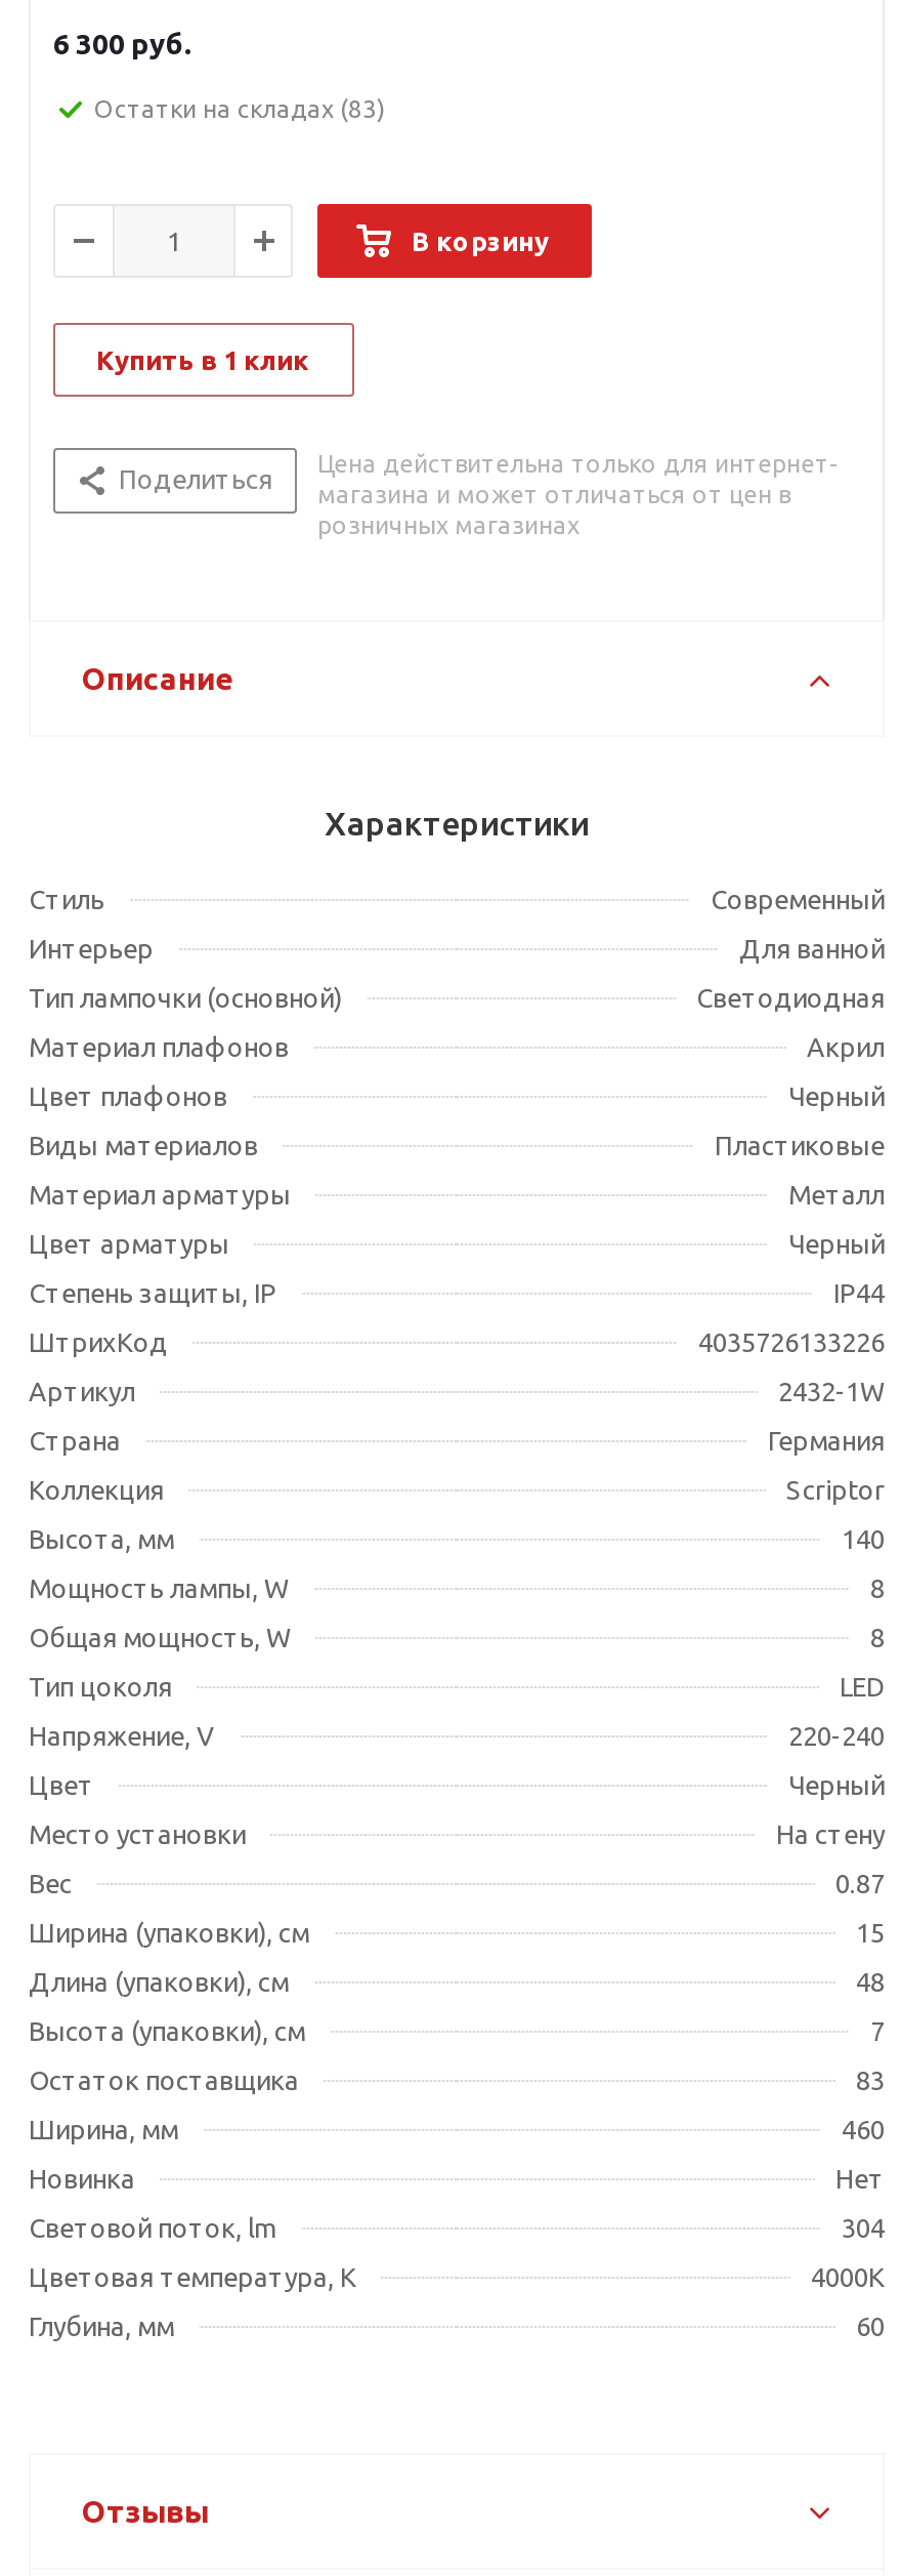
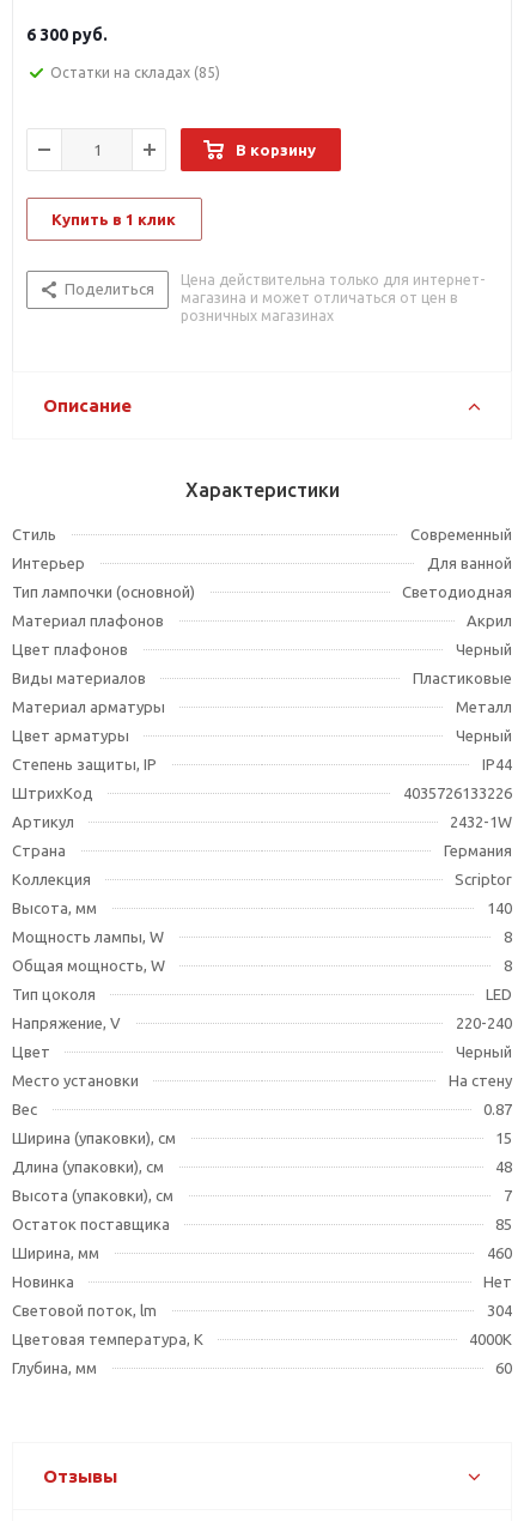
[94,96,385,122] Остатки на складах (83) -> [50,65,220,80] Остатки на складах (85)
[856,2066,885,2094] 83 -> [495,1216,512,1232] 85

